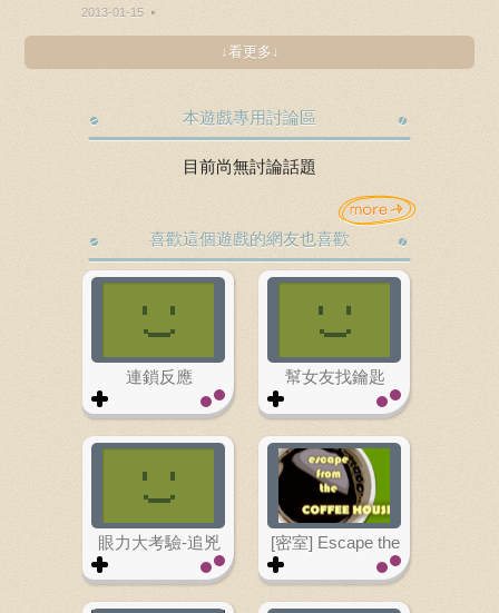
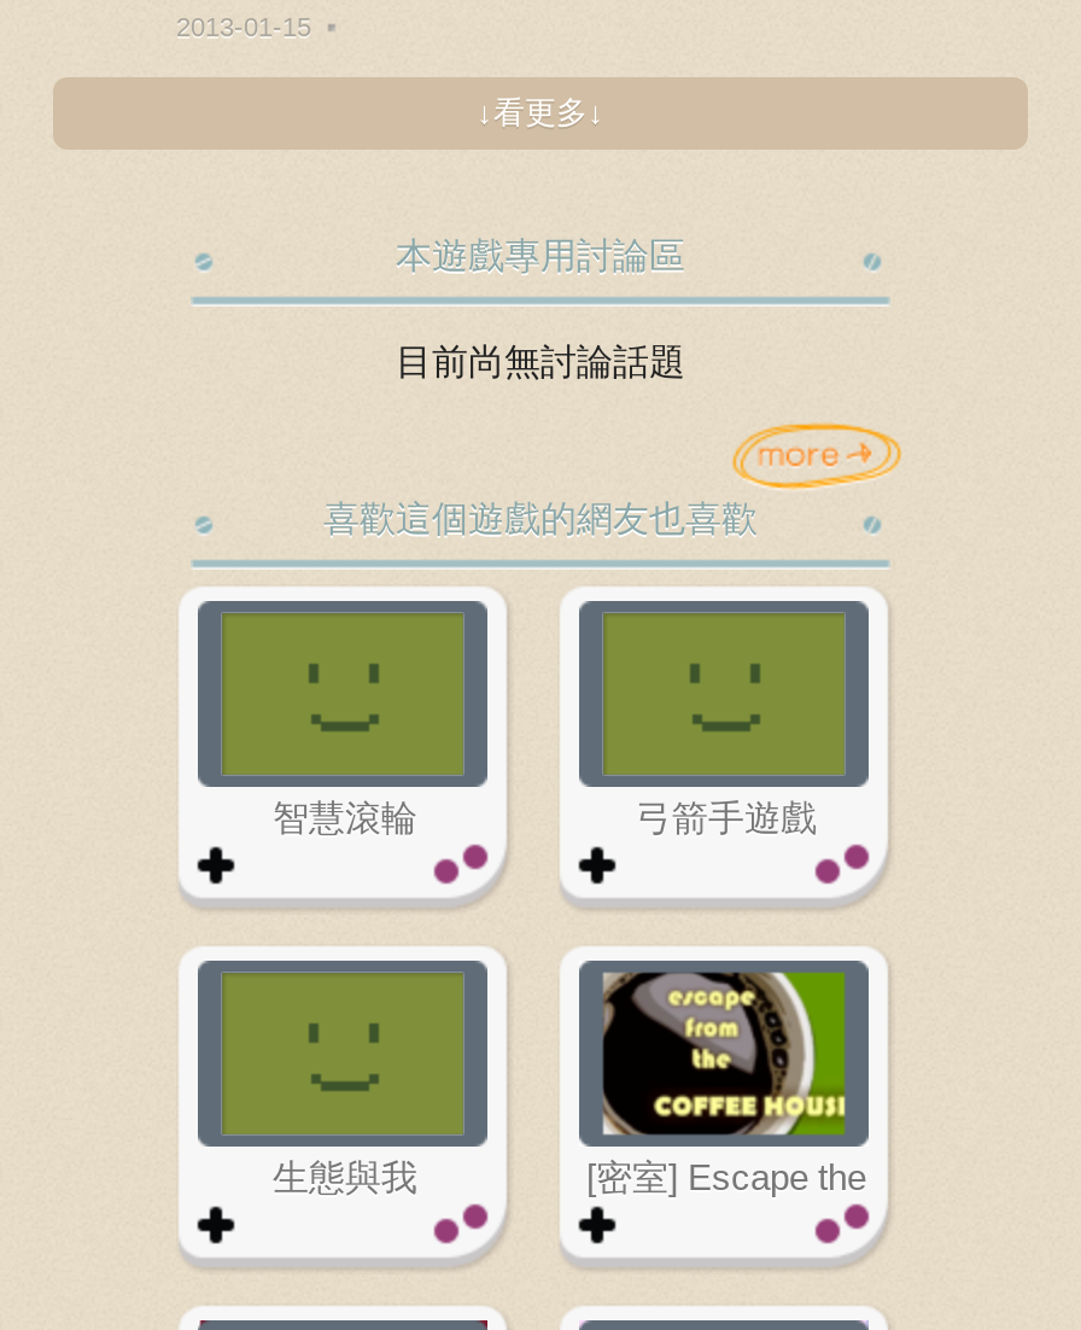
[126,367,385,386] 連鎖反應 | 幫女友找鑰匙 -> [273,797,817,838] 智慧滾輪 | 弓箭手遊戲
[98,533,221,552] 眼力大考驗-追兇 -> [273,1156,417,1197] 生態與我

